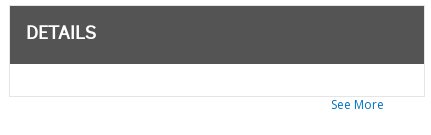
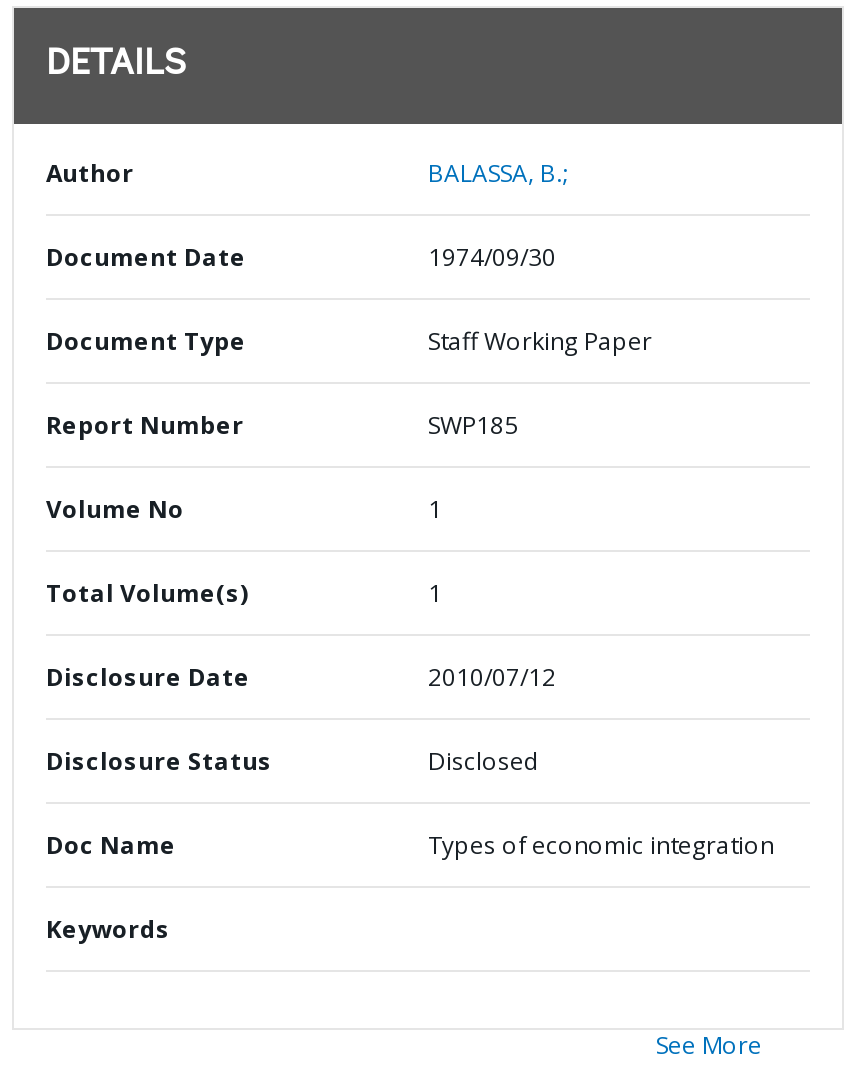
none -> [46,156,774,946] Author | BALASSA, B.; | Document Date | 1974/09/30 | Document Type | Staff Working Paper | Report Number | SWP185 | Volume No | 1 | Total Volume(s) | 1 | Disclosure Date | 2010/07/12 | Disclosure Status | Disclosed | Doc Name | Types of economic integration | Keywords

